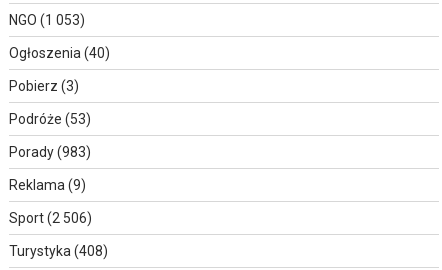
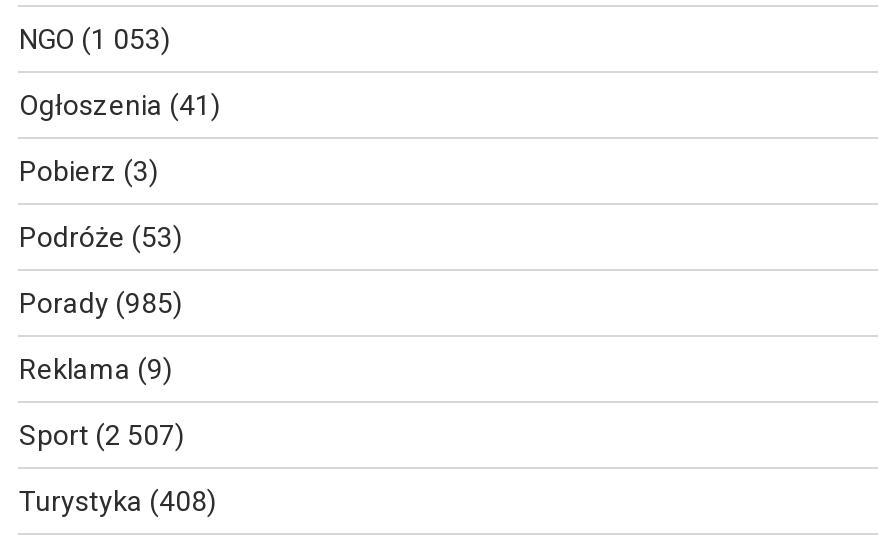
[9,45,110,61] Ogłoszenia (40) -> [19,90,221,122] Ogłoszenia (41)
[9,144,91,160] Porady (983) -> [19,288,183,320] Porady (985)
[9,210,92,226] Sport (2 506) -> [19,420,185,452] Sport (2 507)

